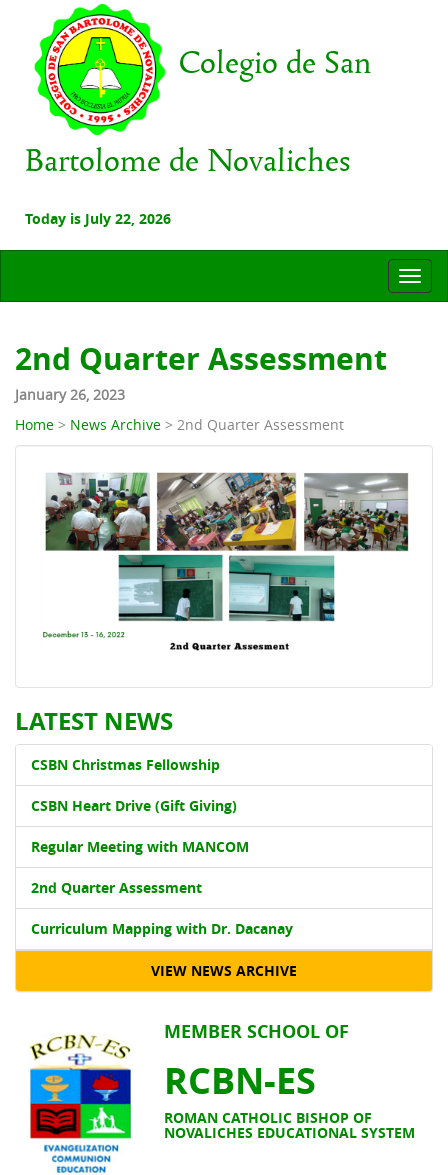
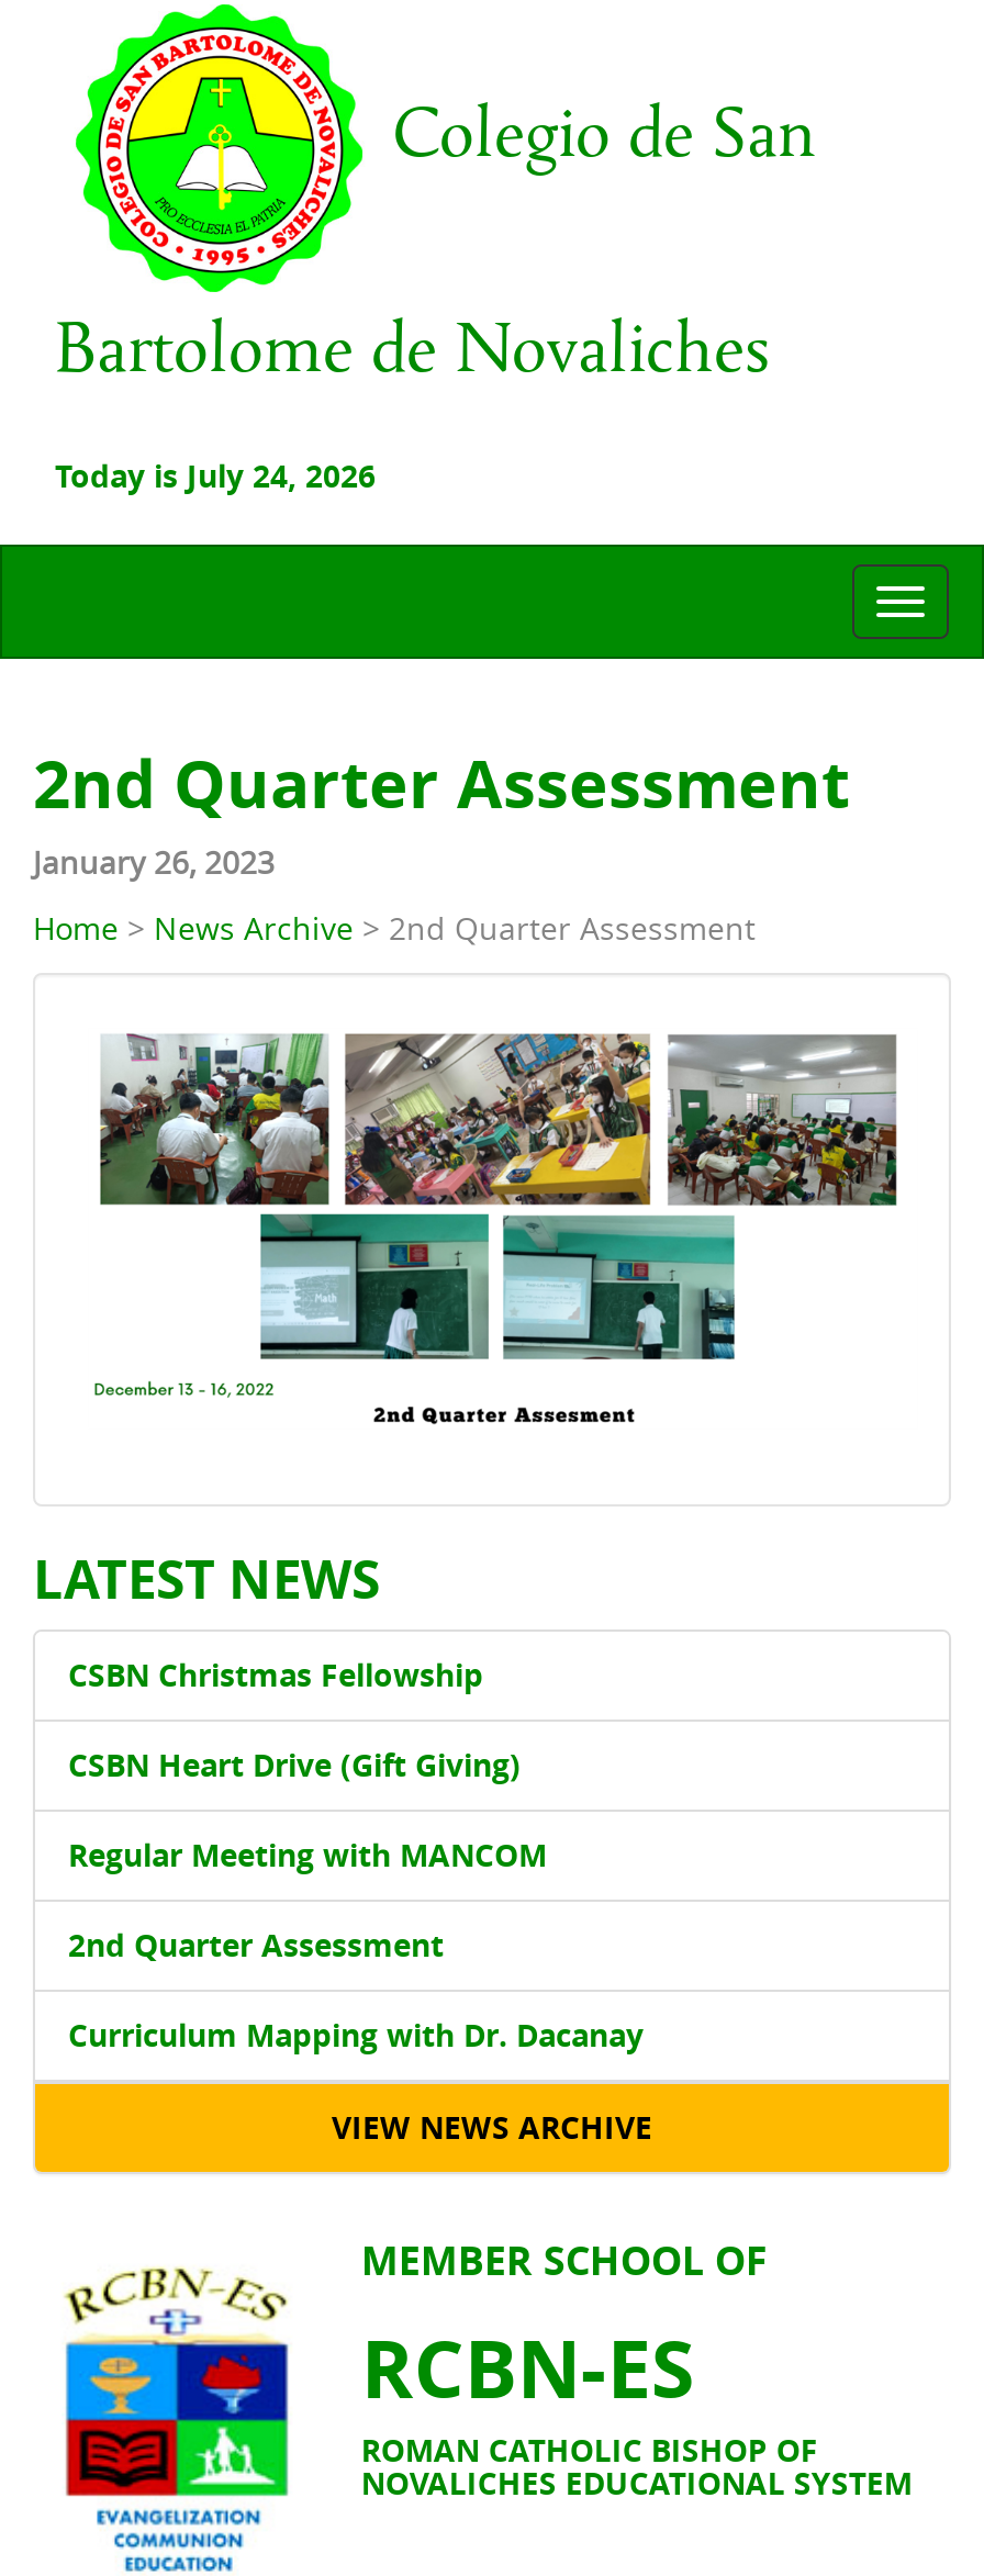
[25,208,171,227] Today is July 22, 2026 -> [55,453,376,495] Today is July 24, 2026

